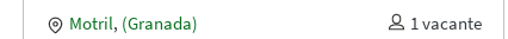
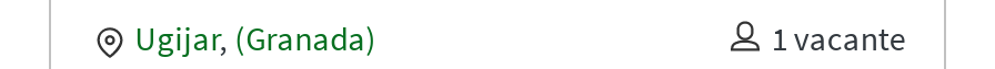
[69,11,197,34] Motril, (Granada) -> [135,18,377,59] Ugijar, (Granada)

